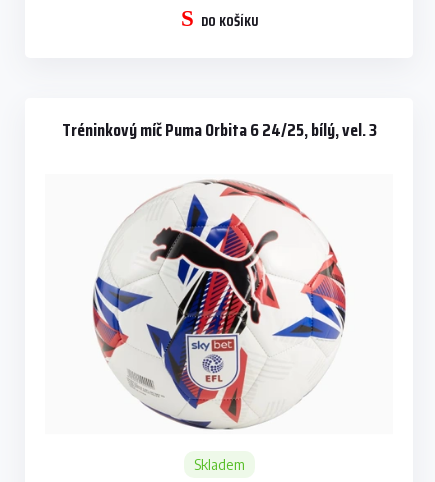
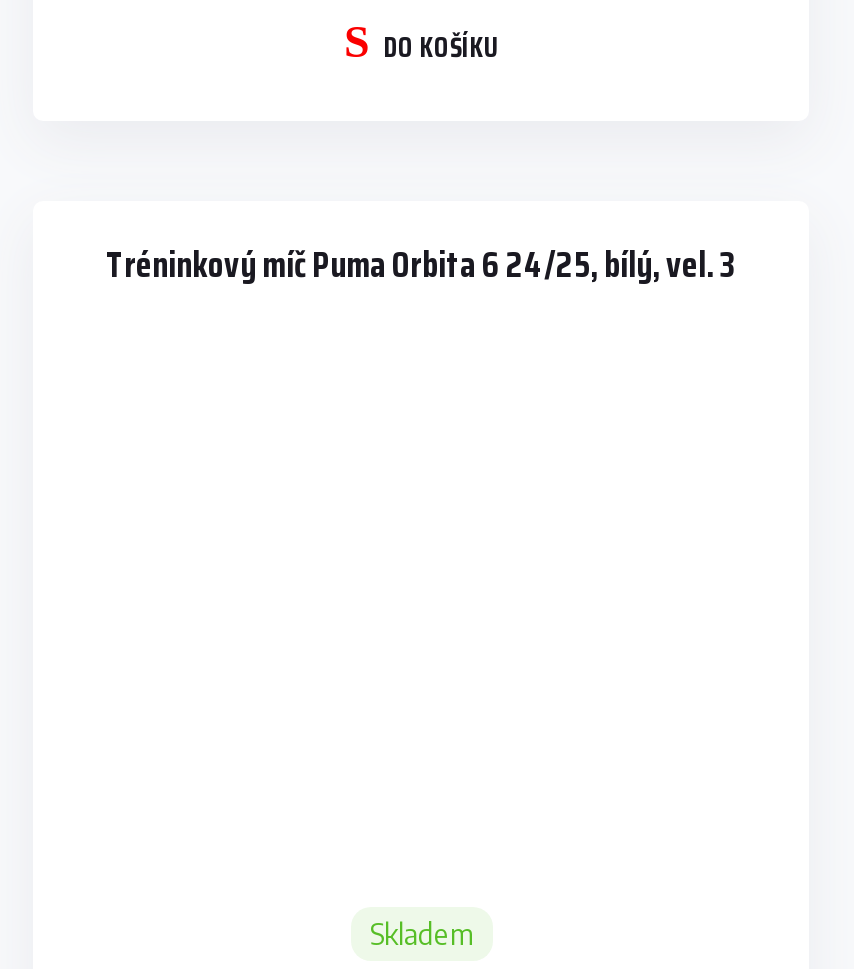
[92,179,347,430] [image] -> none

